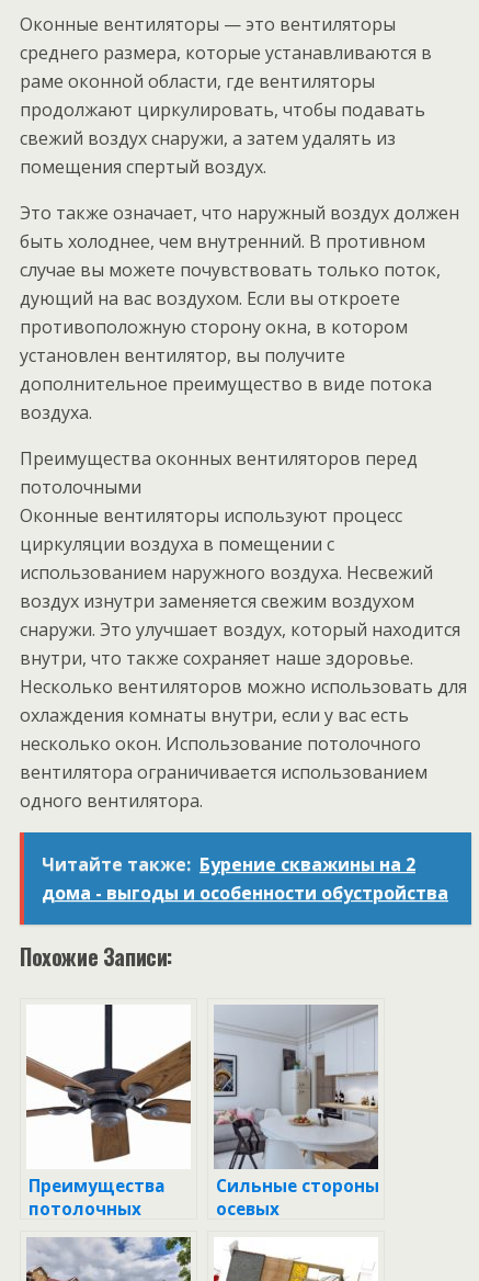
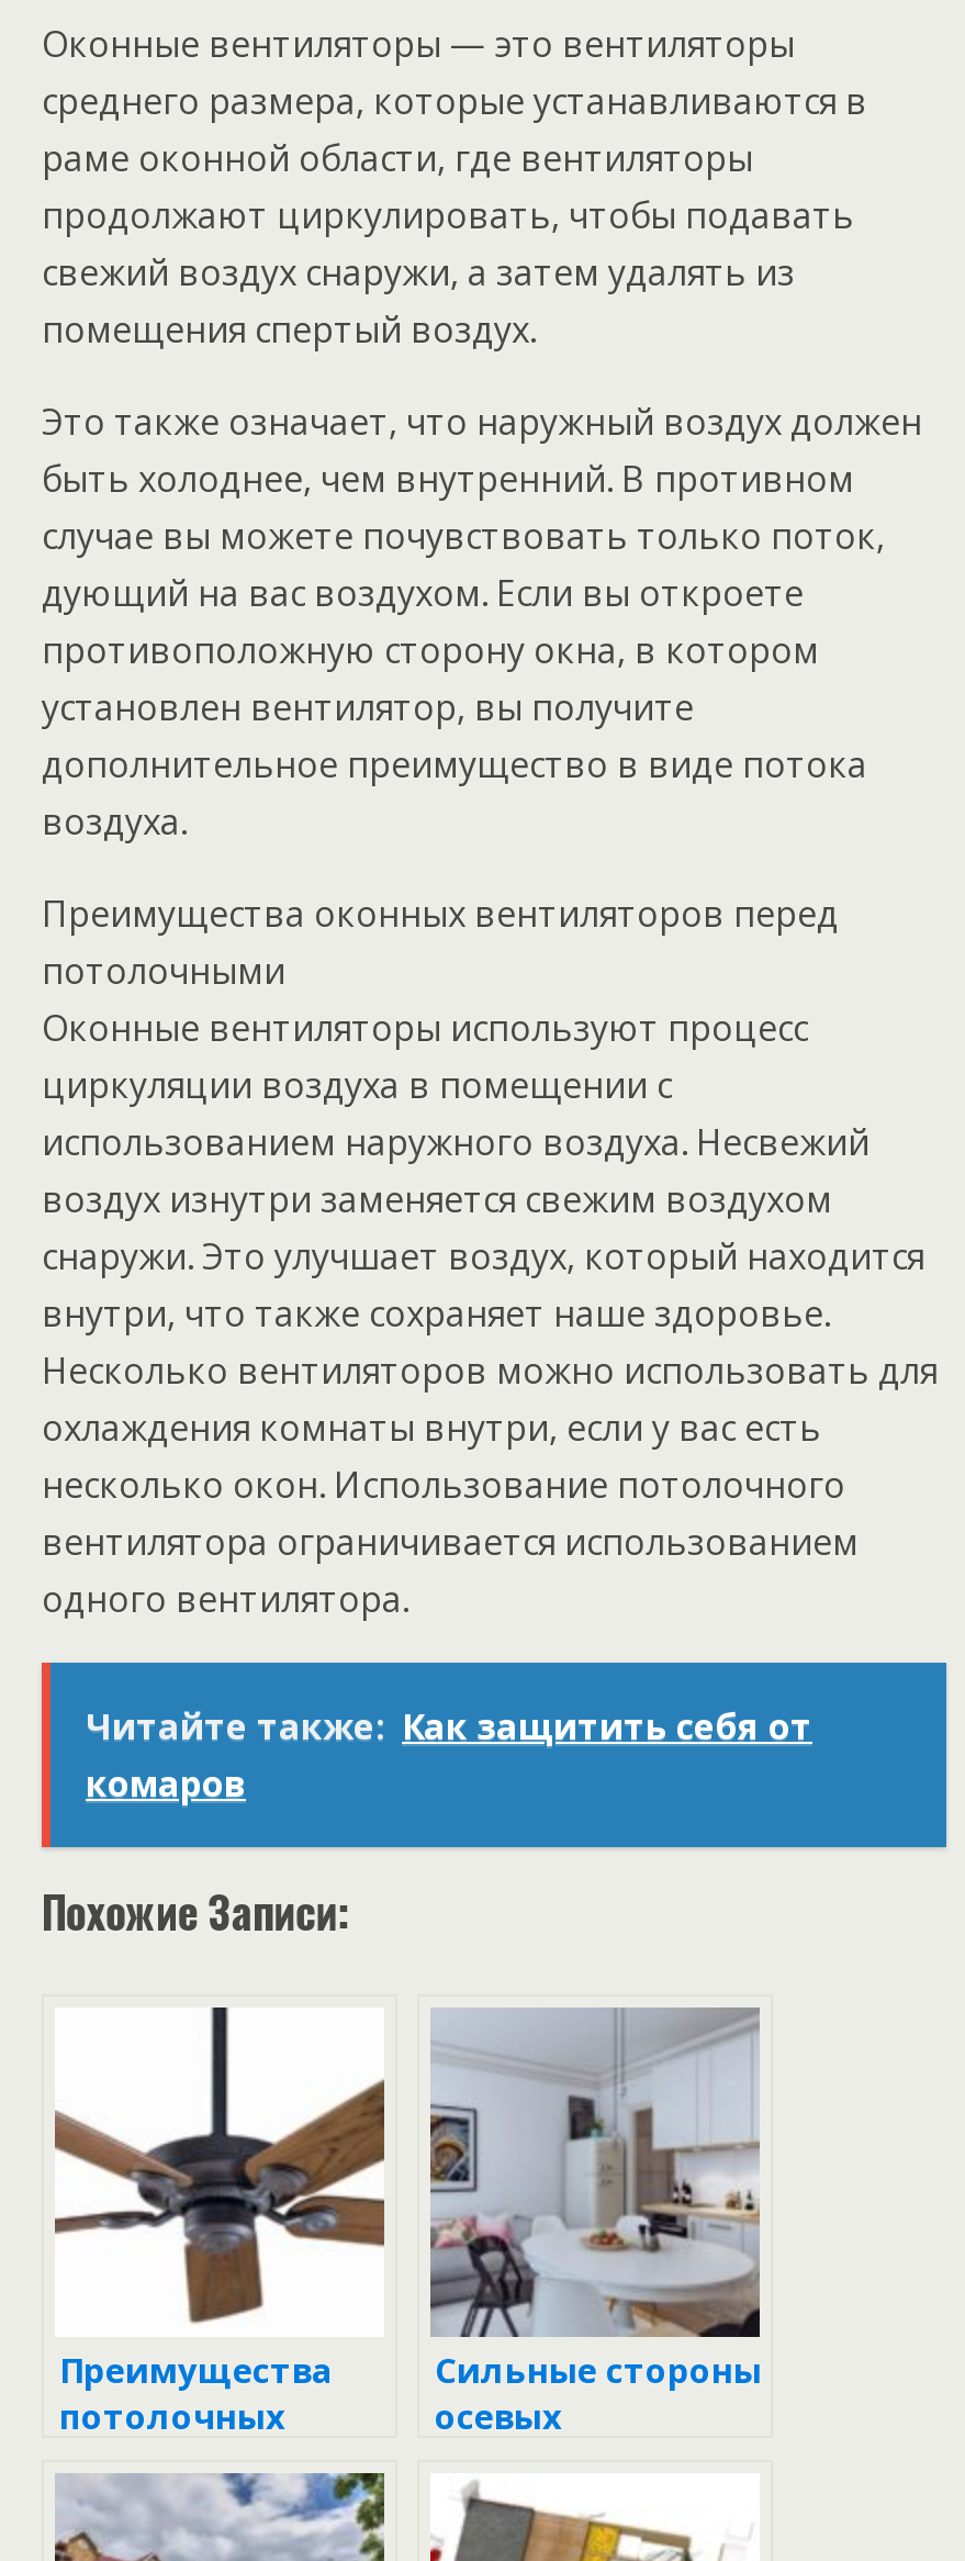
[42,852,448,905] Читайте также: Бурение скважины на 2 | дома - выгоды и особенности обустройства -> [86,1702,812,1807] Читайте также: Как защитить себя от | комаров

